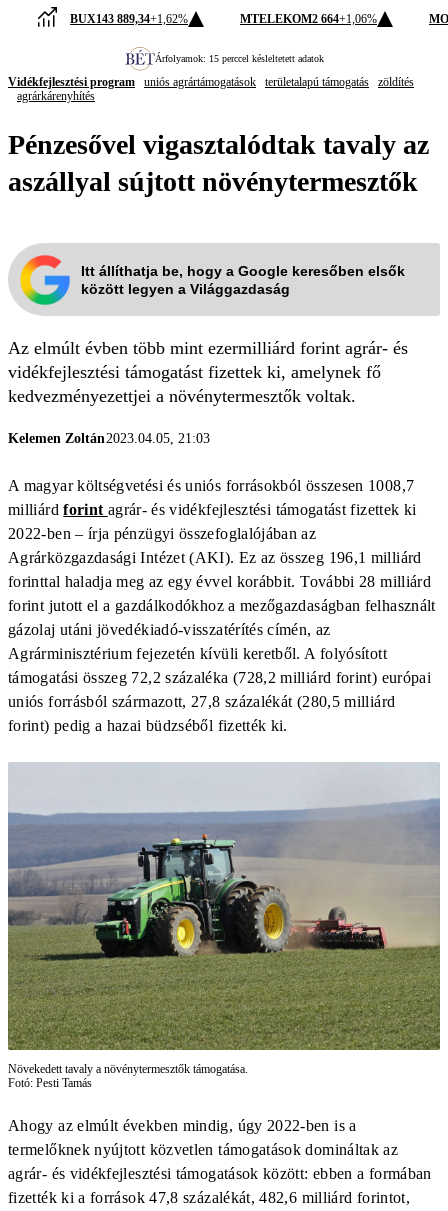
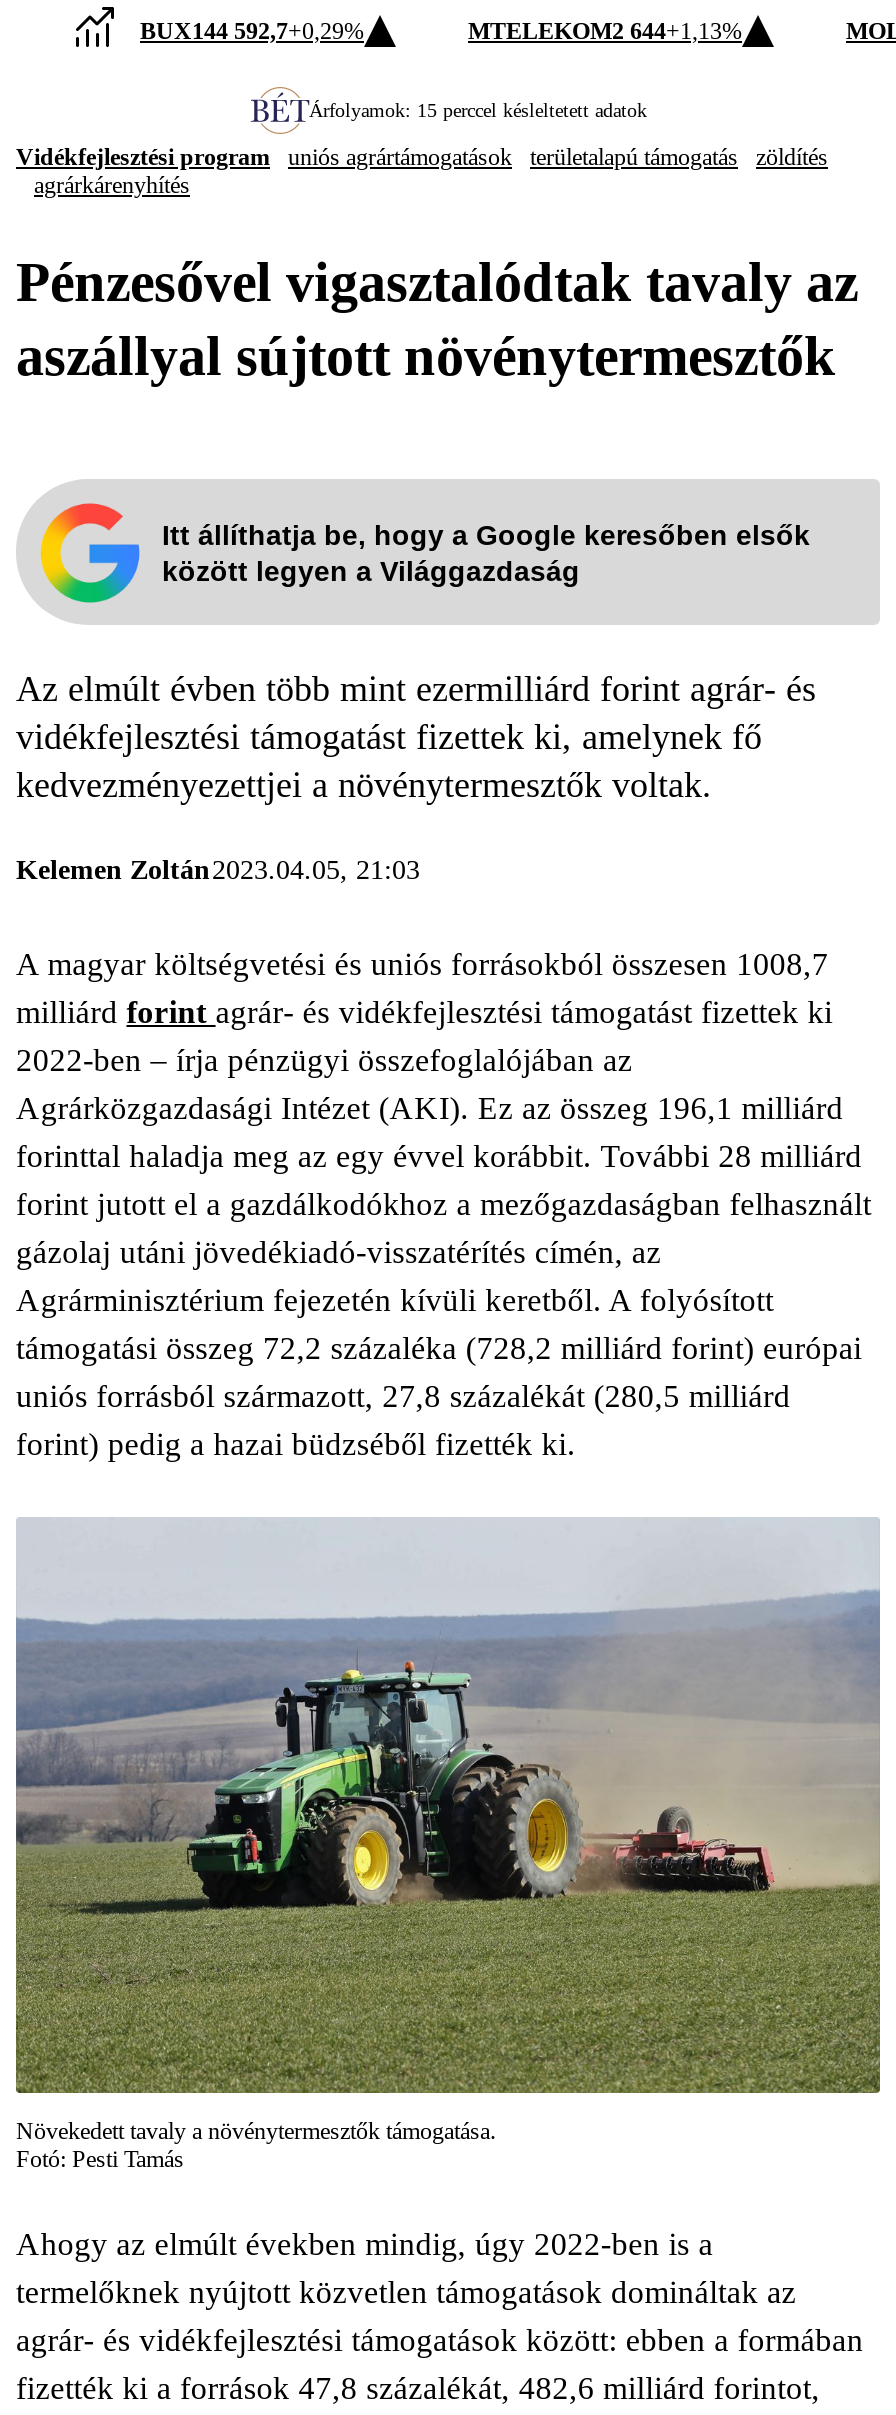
[70,11,188,25] BUX143 889,34+1,62% -> [140,16,364,44] BUX144 592,7+0,29%
[240,11,377,25] MTELEKOM2 664+1,06% -> [468,16,742,44] MTELEKOM2 644+1,13%

